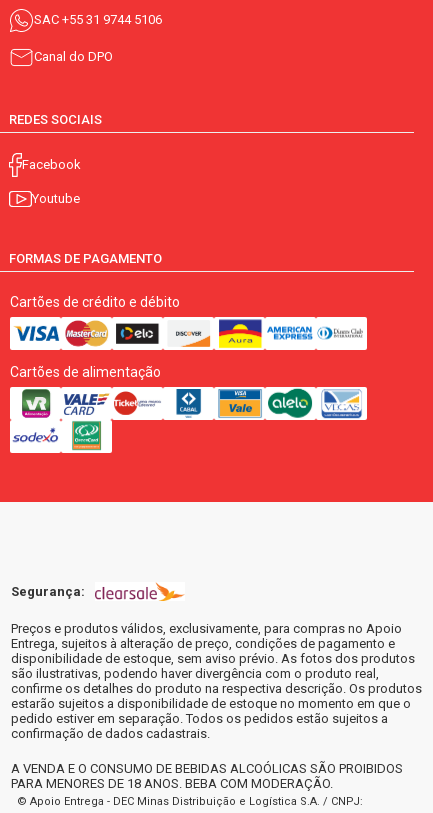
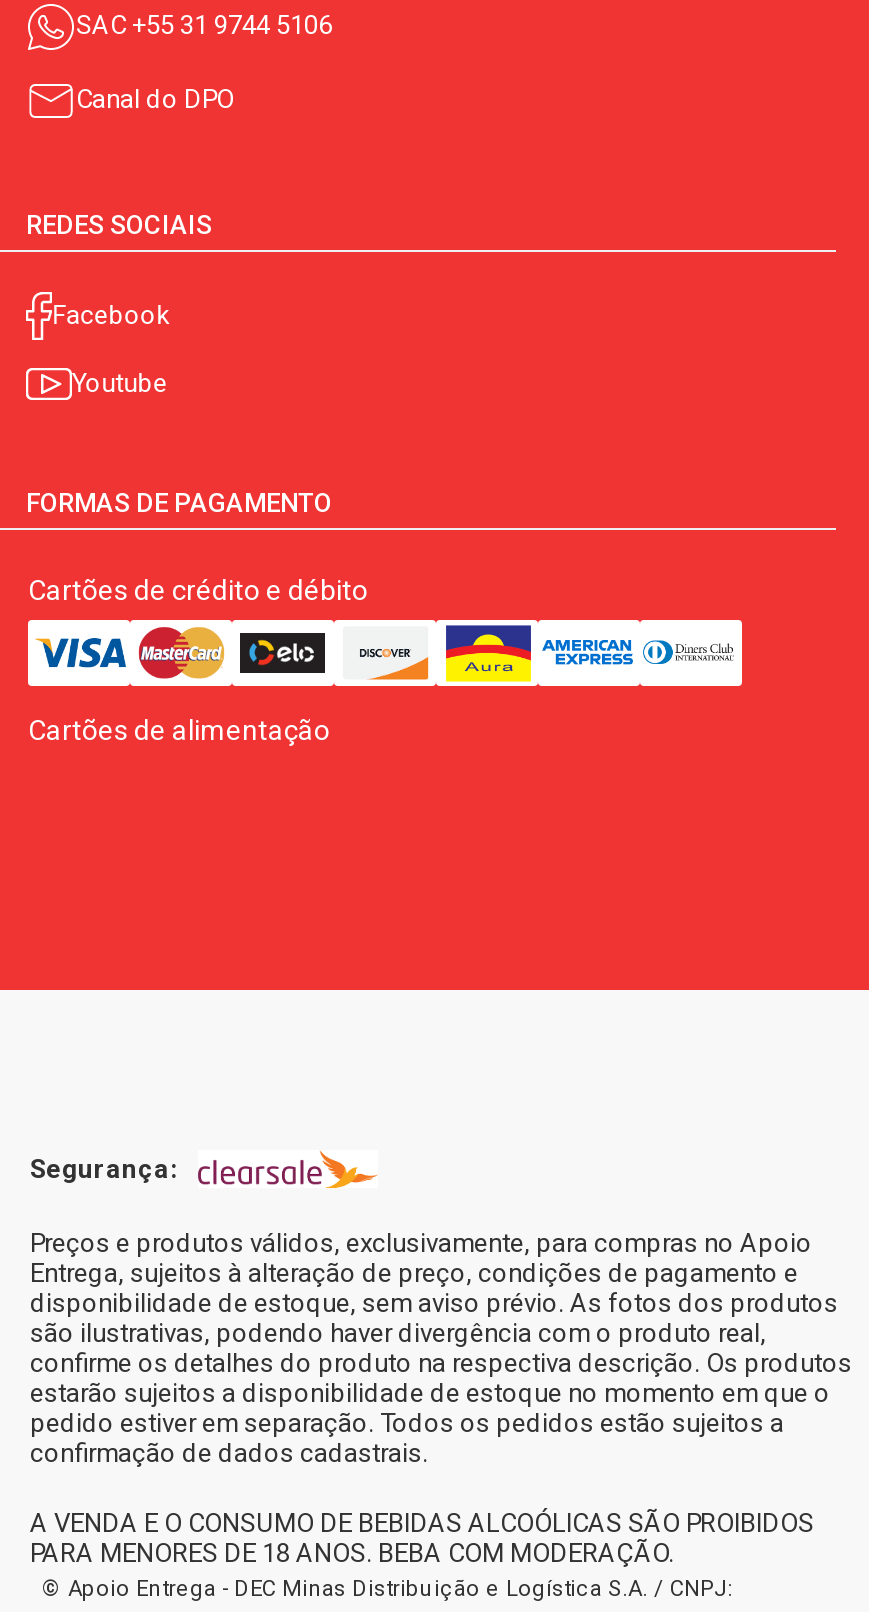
[9,386,368,454] [image] -> none

